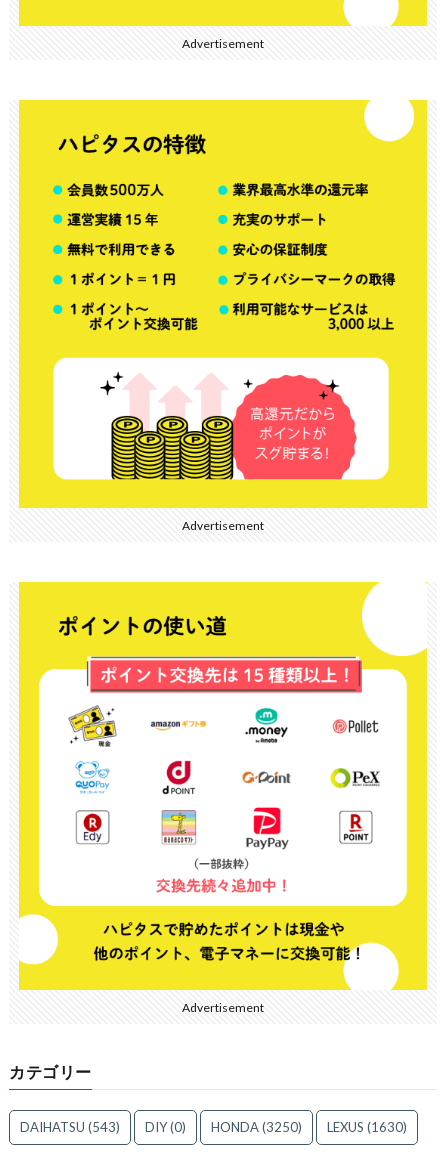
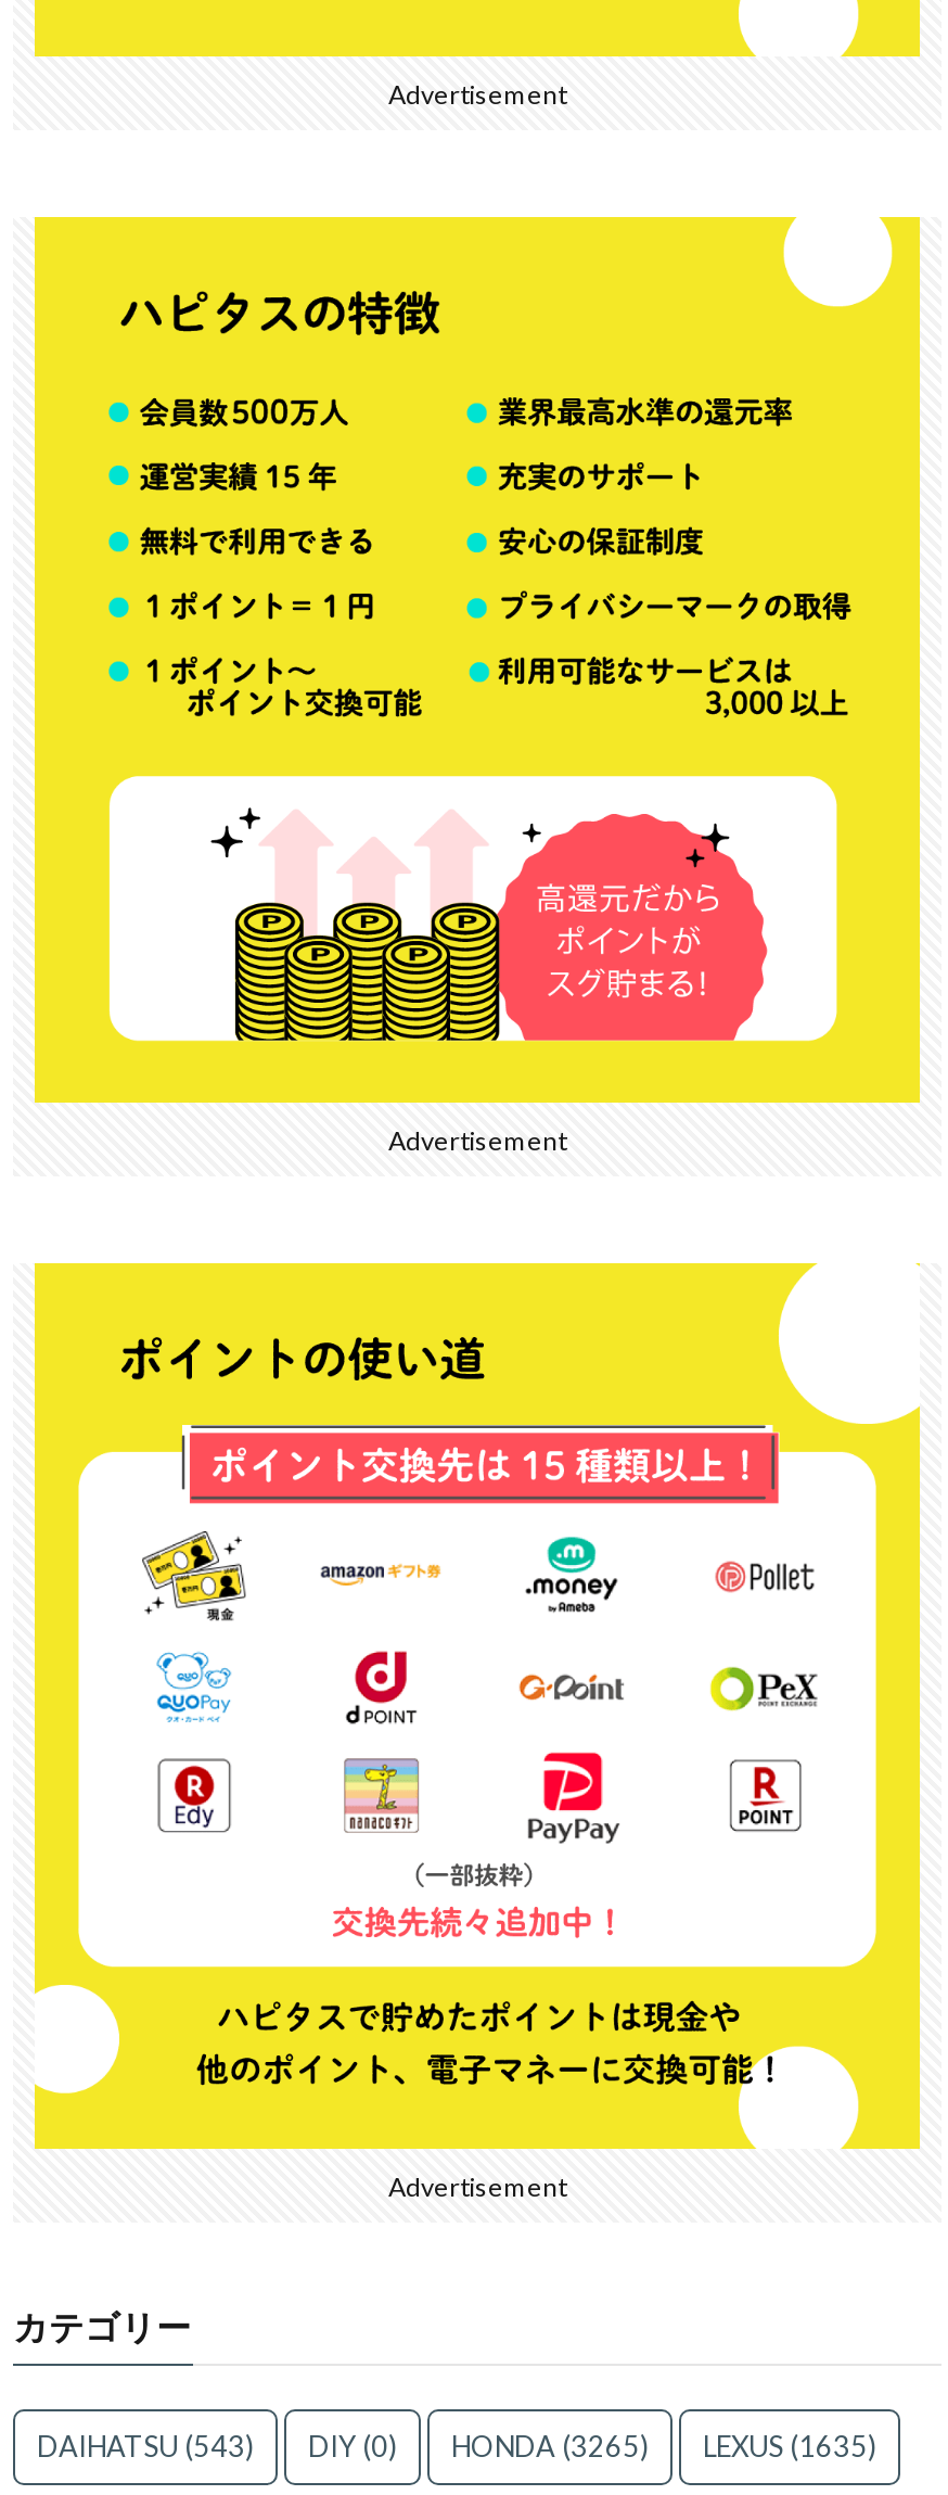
[211,1119,302,1135] HONDA (3250) -> [451,2428,649,2463] HONDA (3265)
[327,1119,407,1135] LEXUS (1630) -> [703,2428,876,2463] LEXUS (1635)

